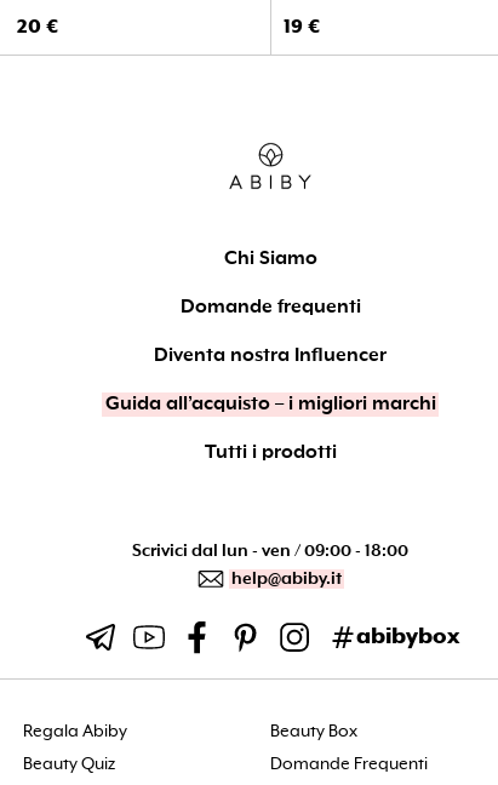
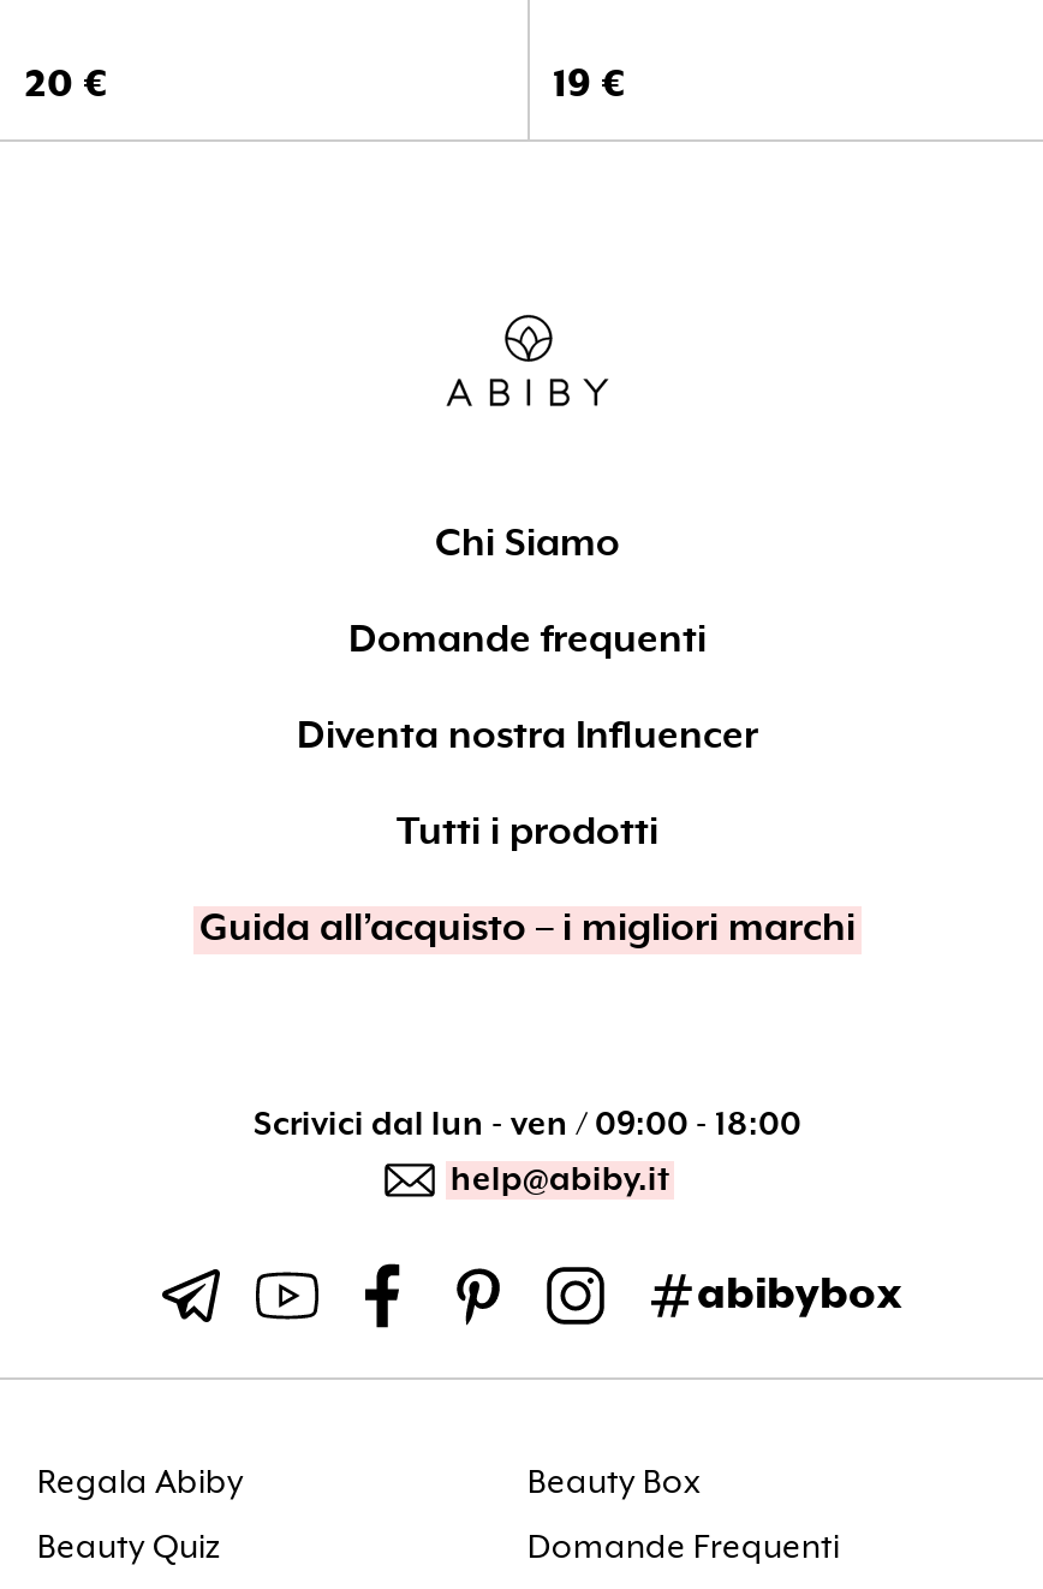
moved [105,394,436,416] -> [199,909,856,953]: Guida all’acquisto – i migliori marchi
moved [204,443,336,464] -> [397,813,658,857]: Tutti i prodotti

